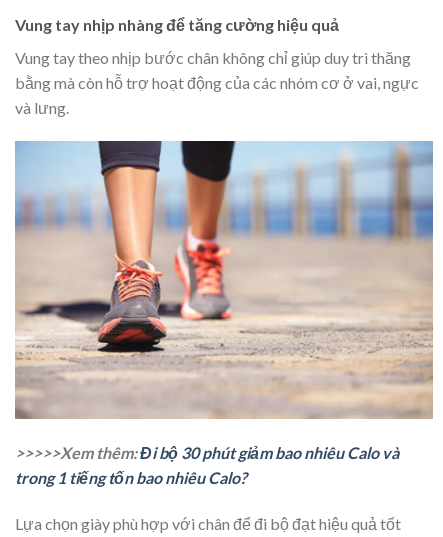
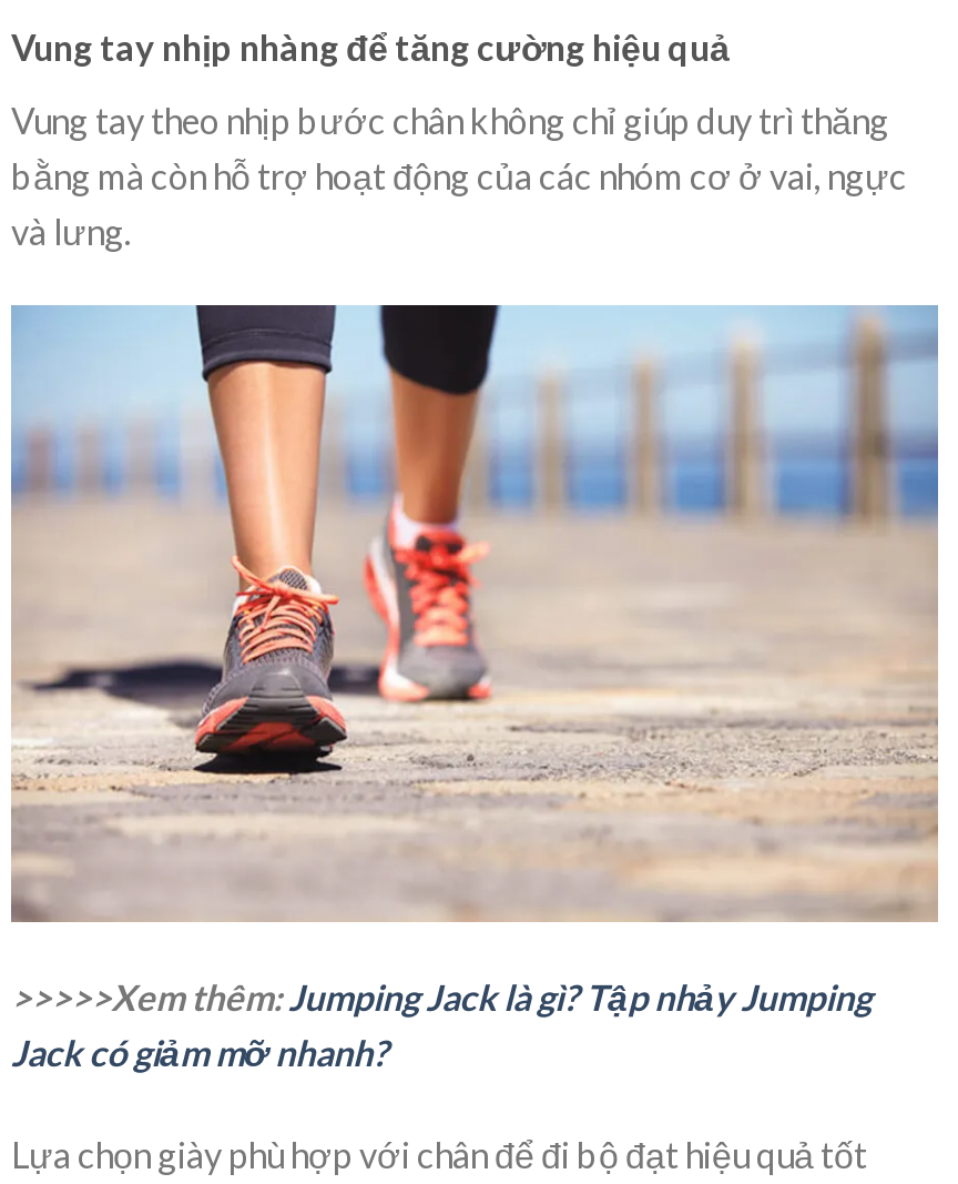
[15,443,399,487] >>>>>Xem thêm:Đi bộ 30 phút giảm bao nhiêu Calo và | trong 1 tiếng tốn bao nhiêu Calo? -> [11,976,872,1073] >>>>>Xem thêm:Jumping Jack là gì? Tập nhảy Jumping | Jack có giảm mỡ nhanh?

